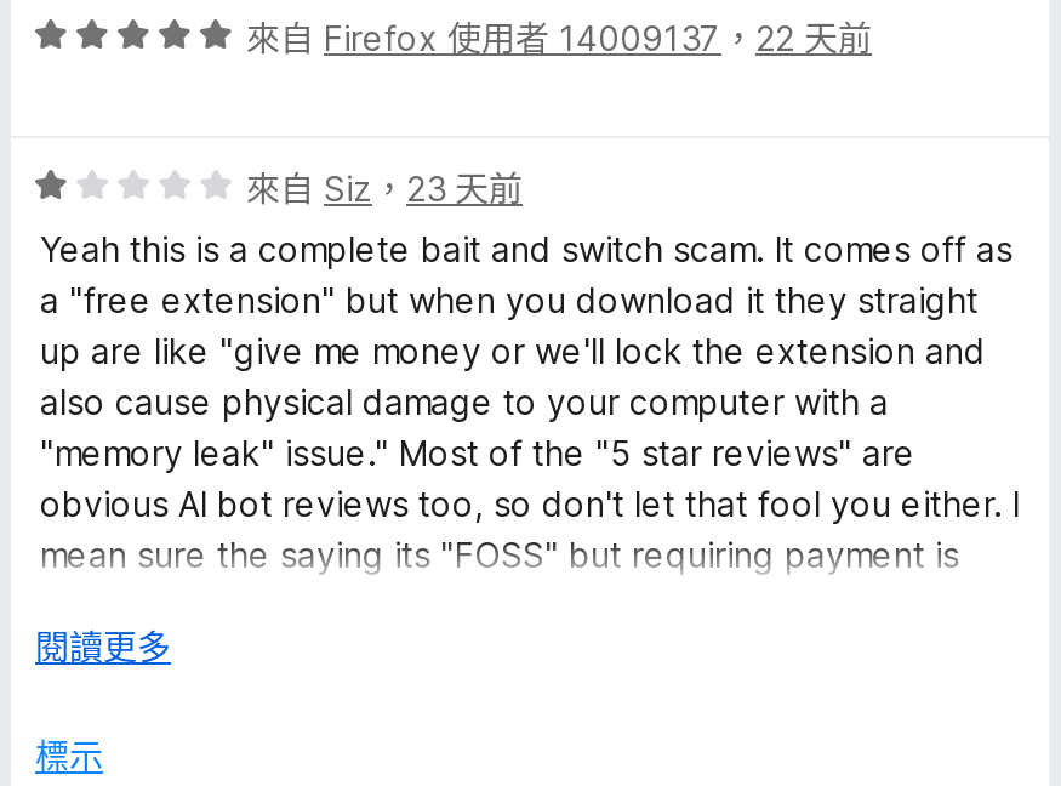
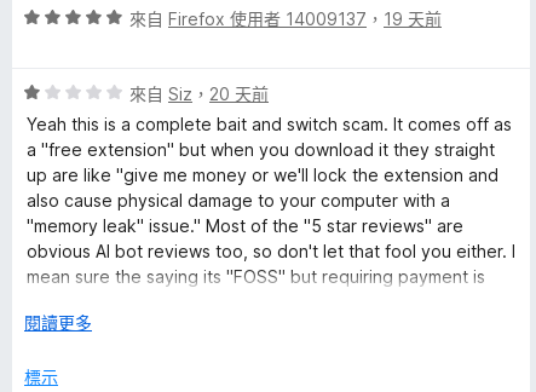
[246,17,872,58] 來自Firefox 使用者 14009137，22 天前 -> [129,8,442,29] 來自Firefox 使用者 14009137，19 天前
[246,167,523,209] 來自Siz，23 天前 -> [129,83,269,104] 來自Siz，20 天前

